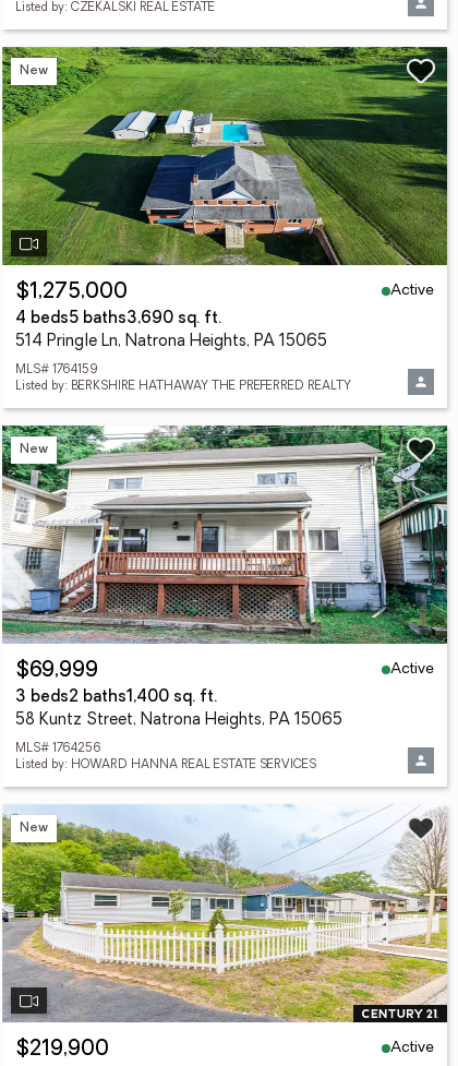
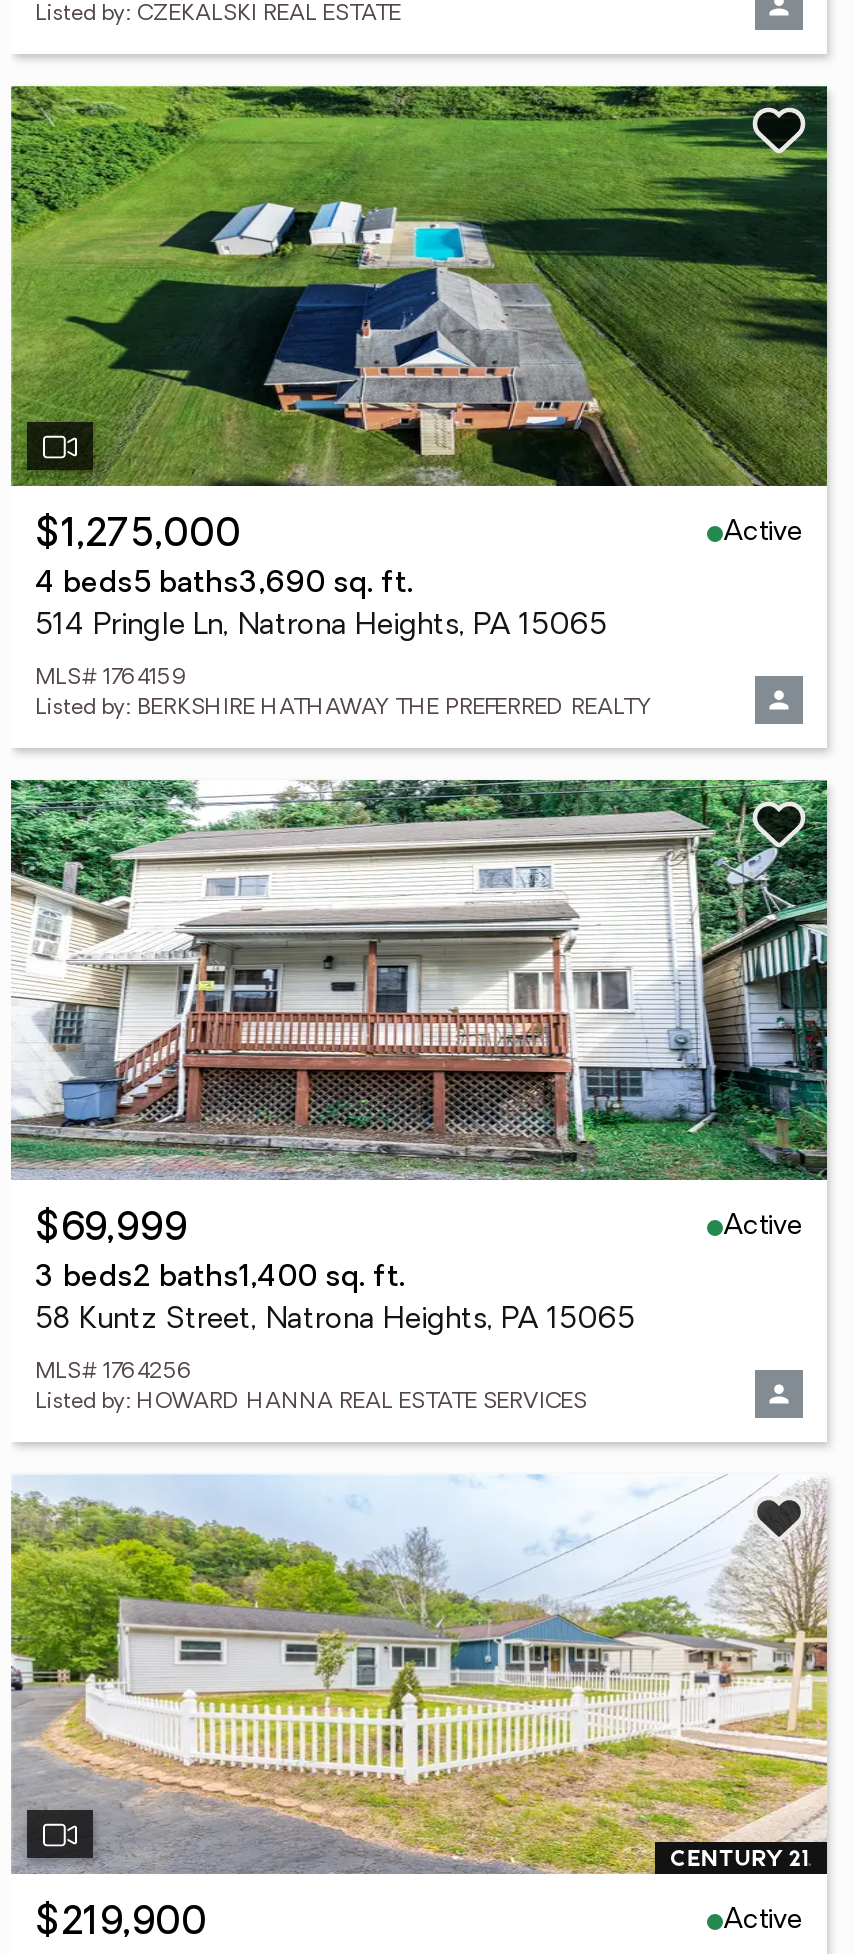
[20,64,48,77] New -> none
[20,442,48,456] New -> none
[20,821,48,834] New -> none

